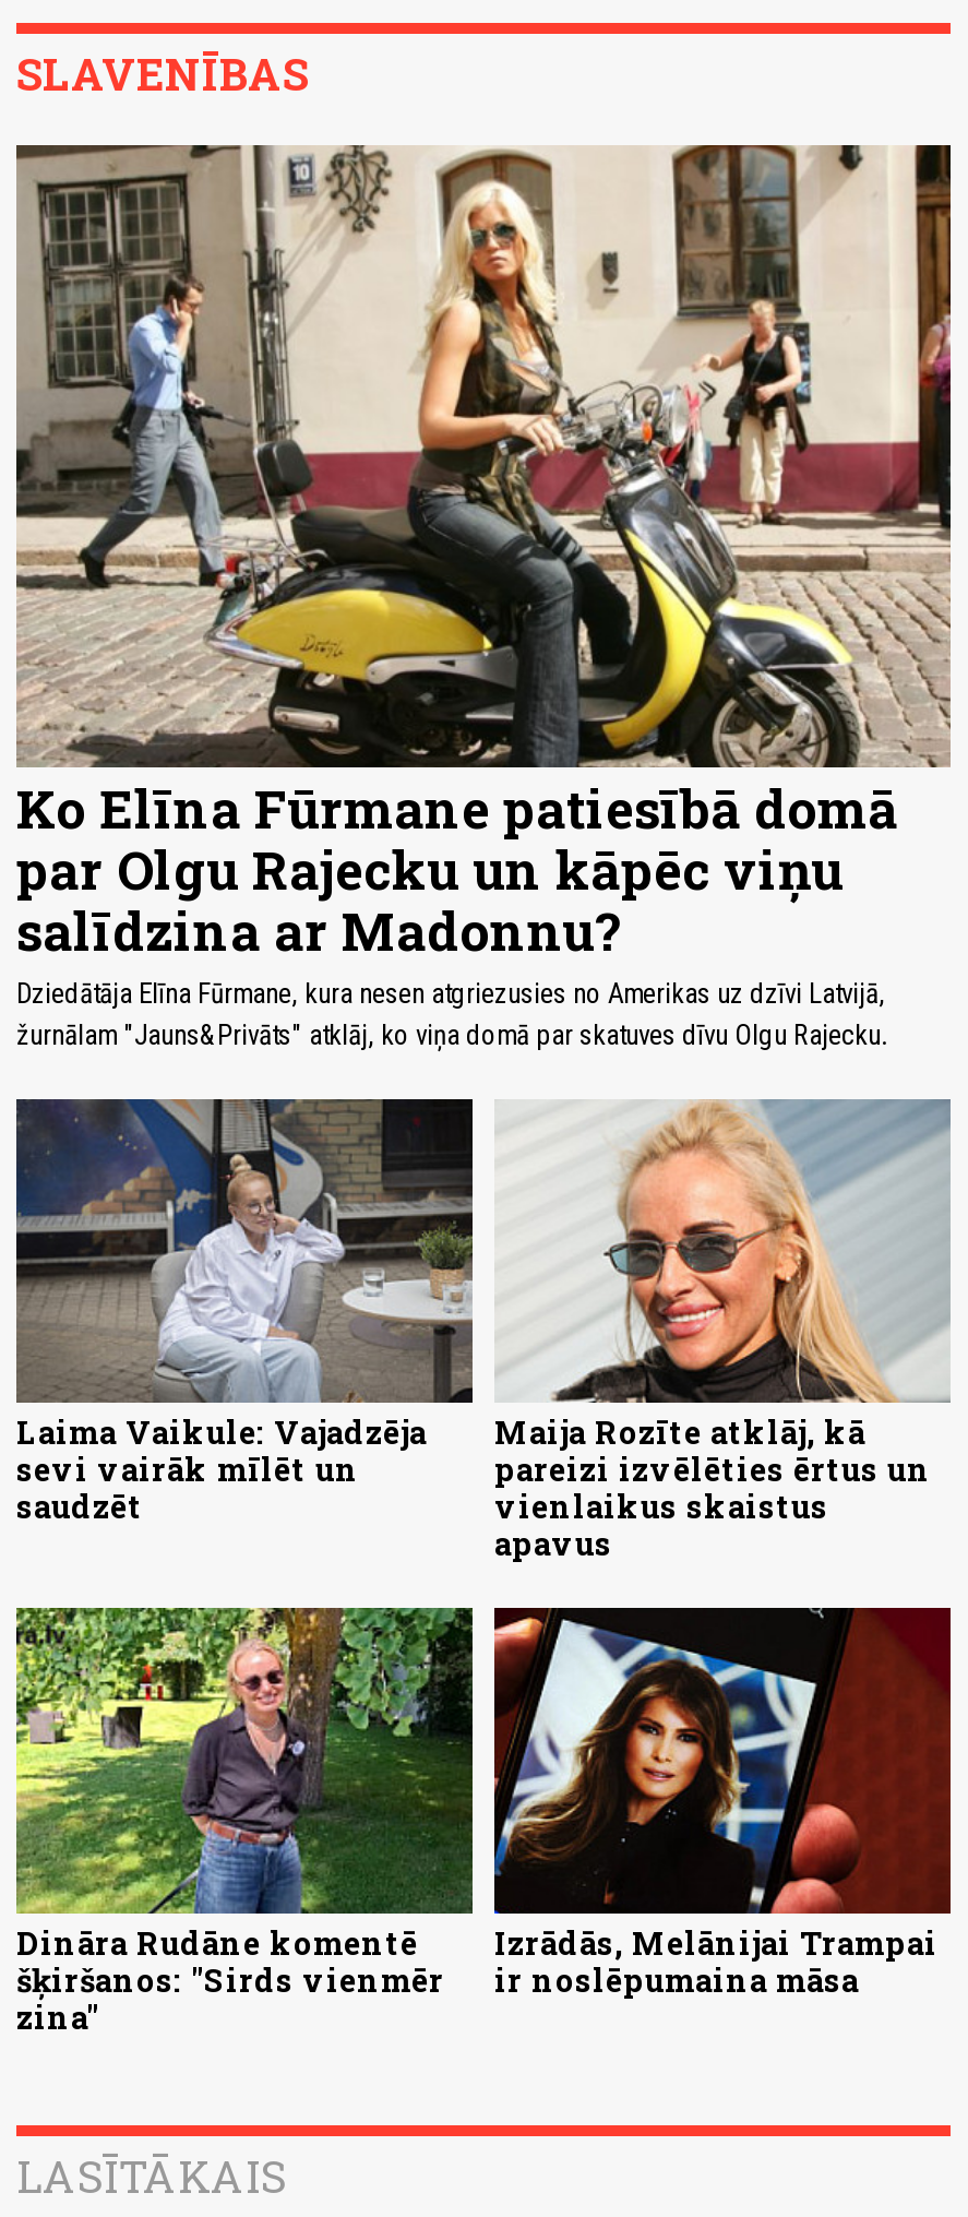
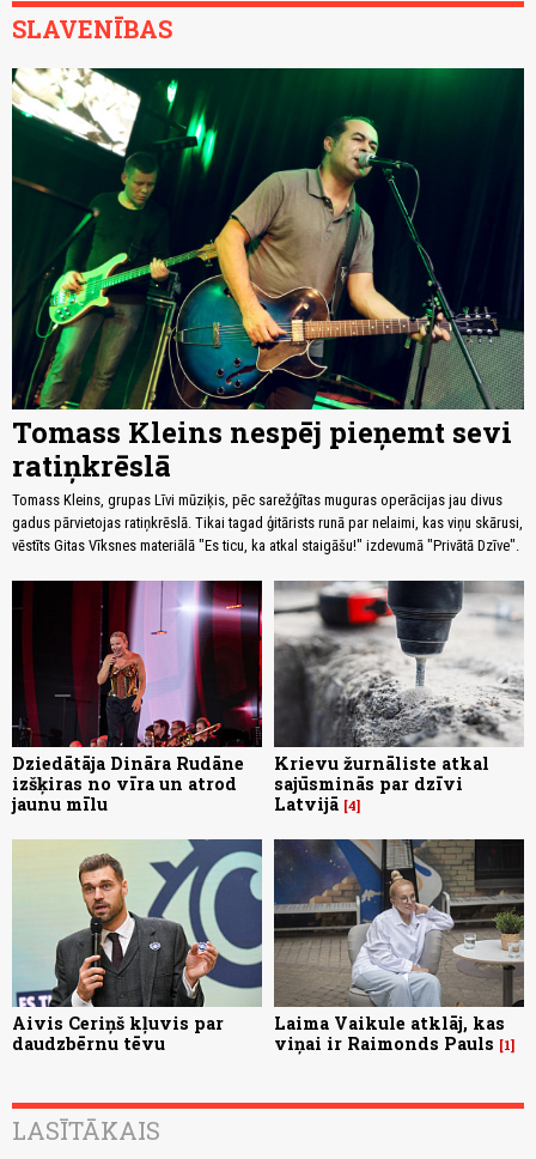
[14,143,953,1051] [image] | Ko Elīna Fūrmane patiesībā domā | par Olgu Rajecku un kāpēc viņu | salīdzina ar Madonnu? | Dziedātāja Elīna Fūrmane, kura nesen atgriezusies no Amerikas uz dzīvi Latvijā, | žurnālam "Jauns&Privāts" atklāj, ko viņa domā par skatuves dīvu Olgu Rajecku. -> [11,67,525,554] [image] | Tomass Kleins nespēj pieņemt sevi | ratiņkrēslā | Tomass Kleins, grupas Līvi mūziķis, pēc sarežģītas muguras operācijas jau divus | gadus pārvietojas ratiņkrēslā. Tikai tagad ģitārists runā par nelaimi, kas viņu skārusi, | vēstīts Gitas Vīksnes materiālā "Es ticu, ka atkal staigāšu!" izdevumā "Privātā Dzīve".
[14,1143,475,1528] [image] | Laima Vaikule: Vajadzēja | sevi vairāk mīlēt un | saudzēt -> [12,579,263,816] [image] | Dziedātāja Dināra Rudāne | izšķiras no vīra un atrod | jaunu mīlu
[494,1143,951,1565] [image] | Maija Rozīte atklāj, kā | pareizi izvēlēties ērtus un | vienlaikus skaistus | apavus -> [273,579,523,816] [image] | Krievu žurnāliste atkal | sajūsminās par dzīvi | Latvijā 4
[14,1606,475,2037] [image] | Dināra Rudāne komentē | šķiršanos: "Sirds vienmēr | zina" -> [12,838,263,1054] [image] | Aivis Ceriņš kļuvis par | daudzbērnu tēvu
[492,1606,953,2000] [image] | Izrādās, Melānijai Trampai | ir noslēpumaina māsa -> [274,838,524,1054] [image] | Laima Vaikule atklāj, kas | viņai ir Raimonds Pauls 1

